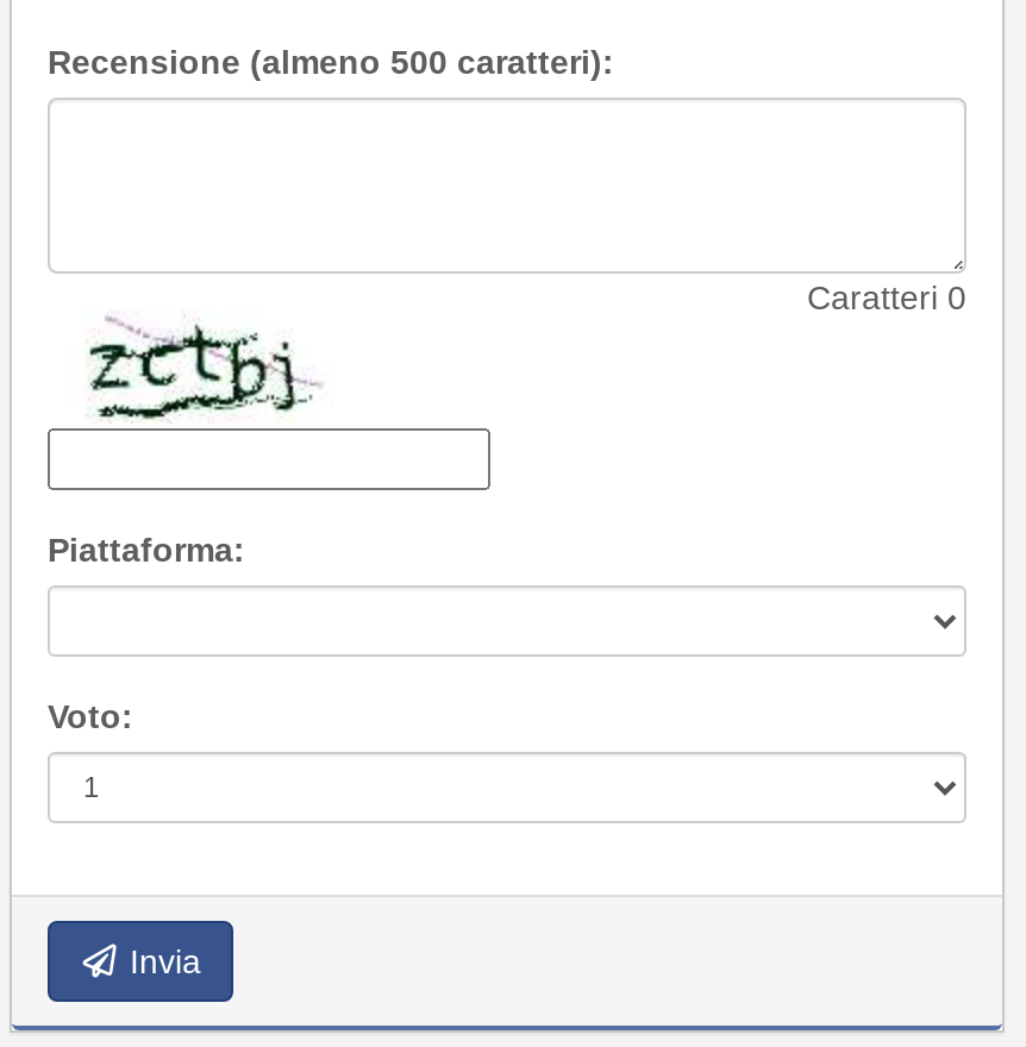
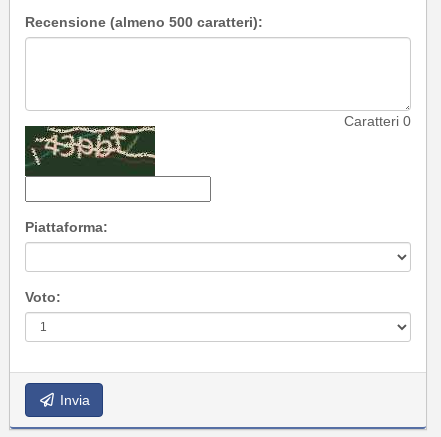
[48,309,357,428] [image] -> [24,125,156,177] [image]

